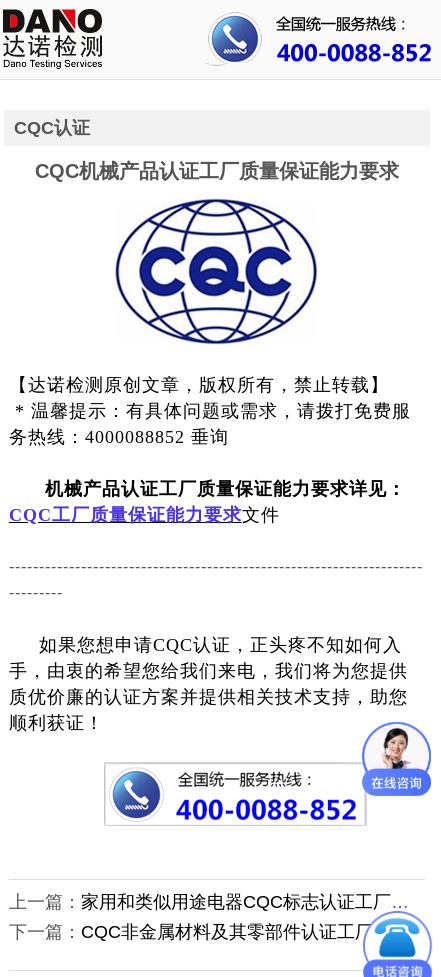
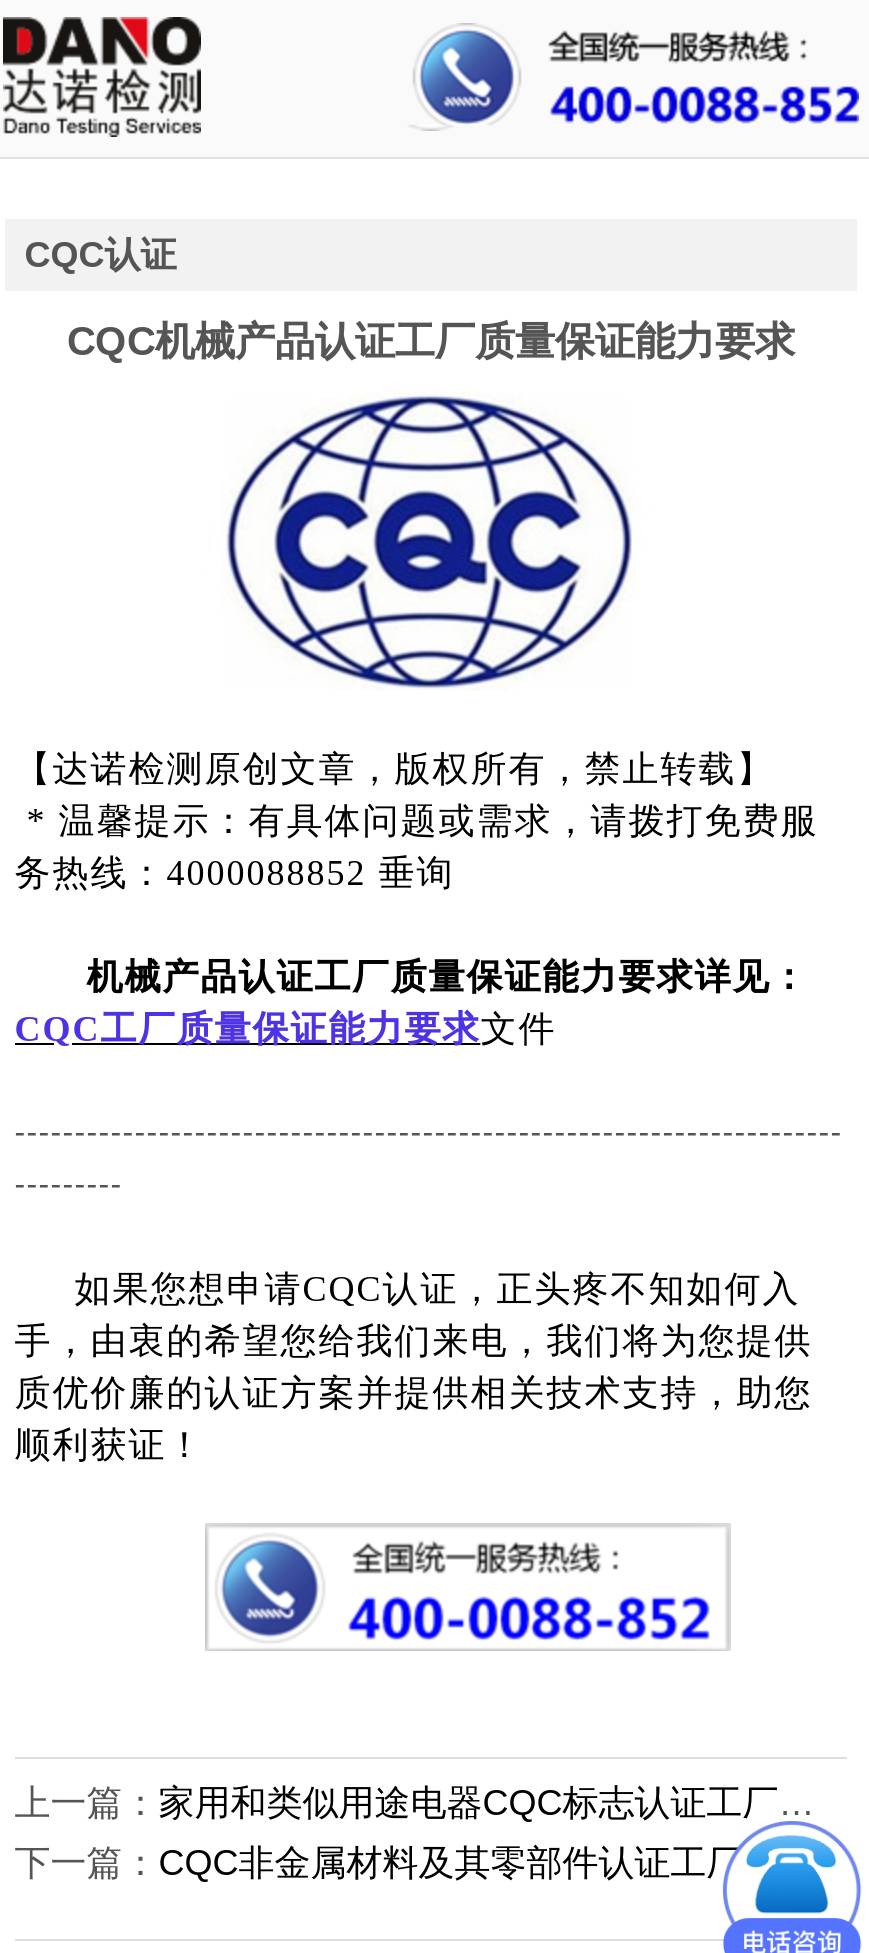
[361,721,432,797] [image] -> none

